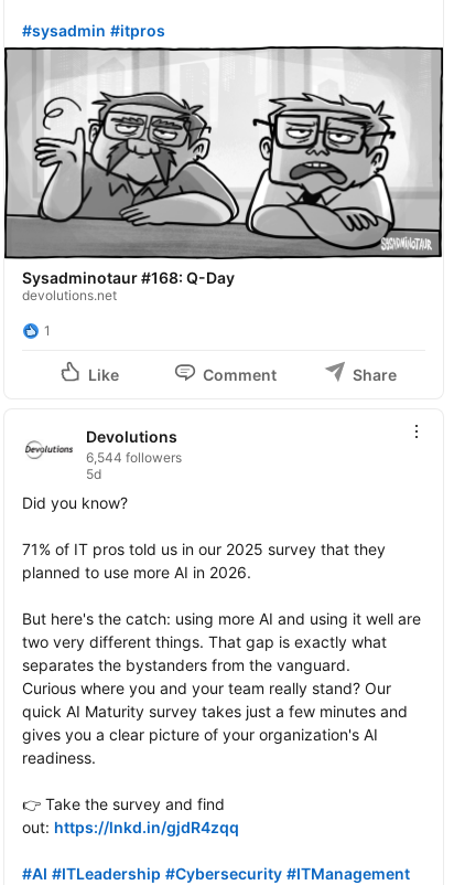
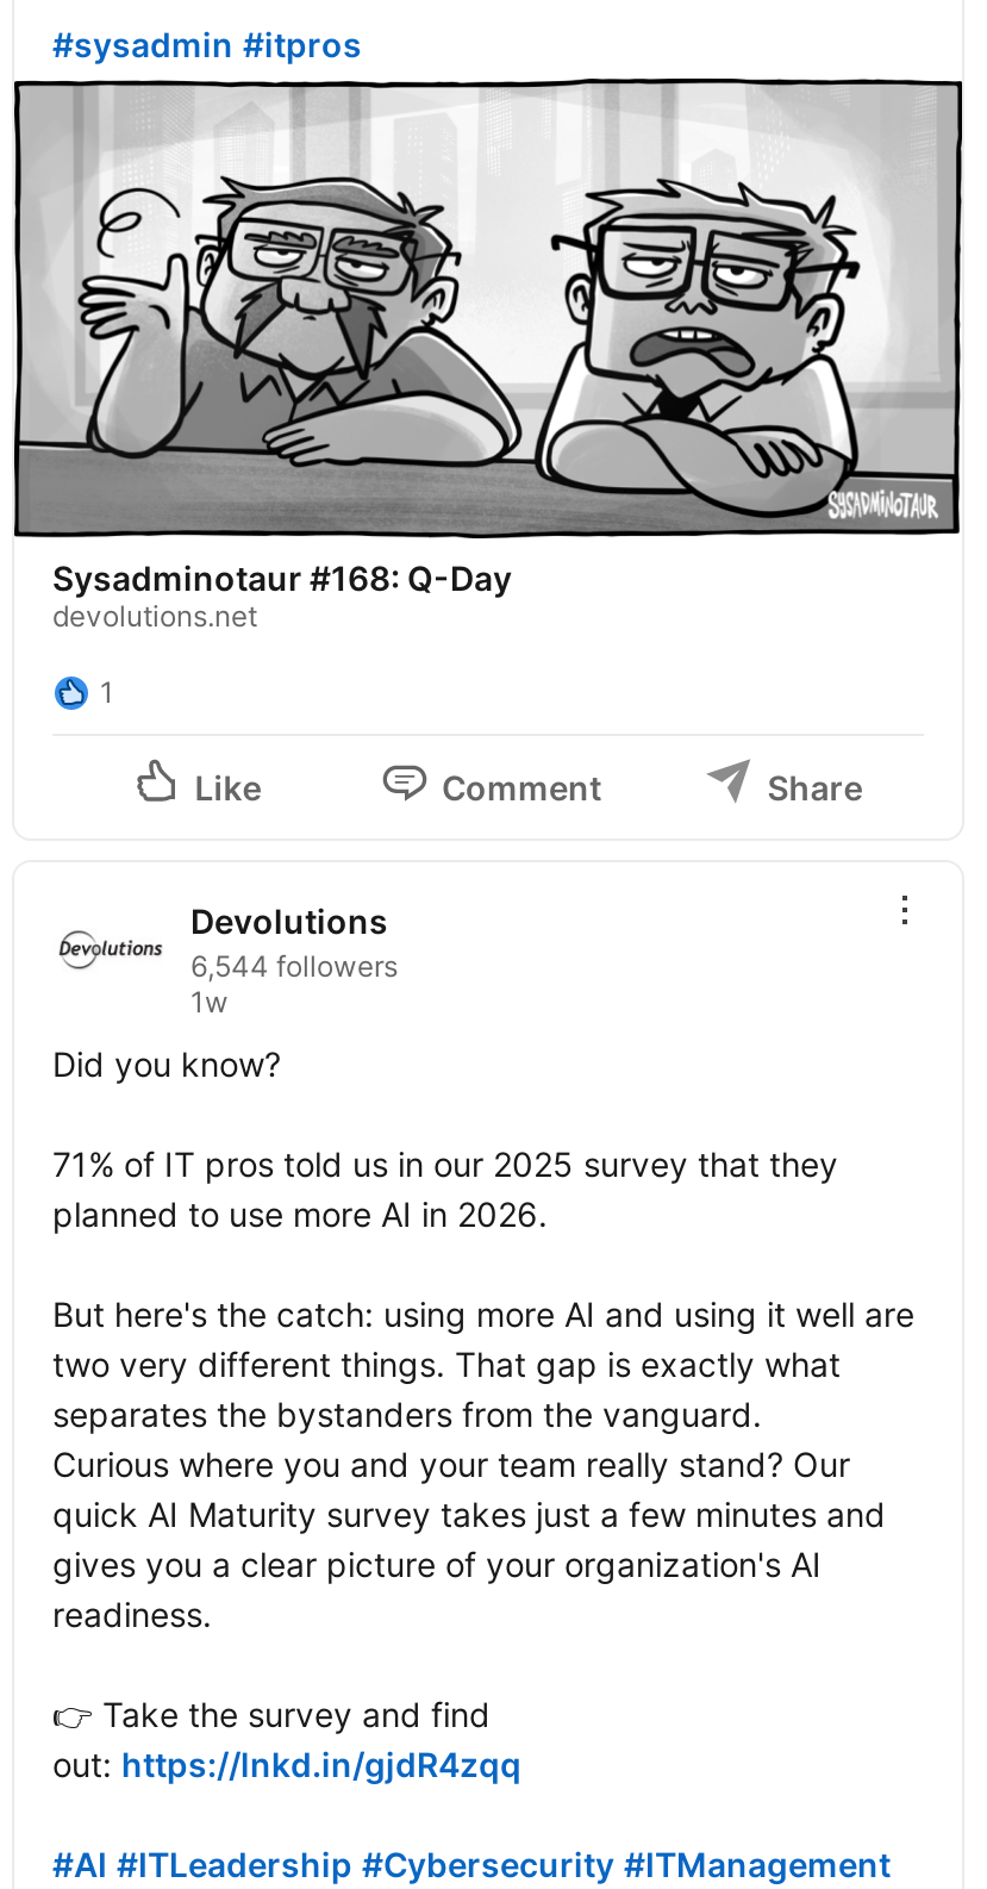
[86,465,101,482] 5d -> [190,983,229,1018] 1w

